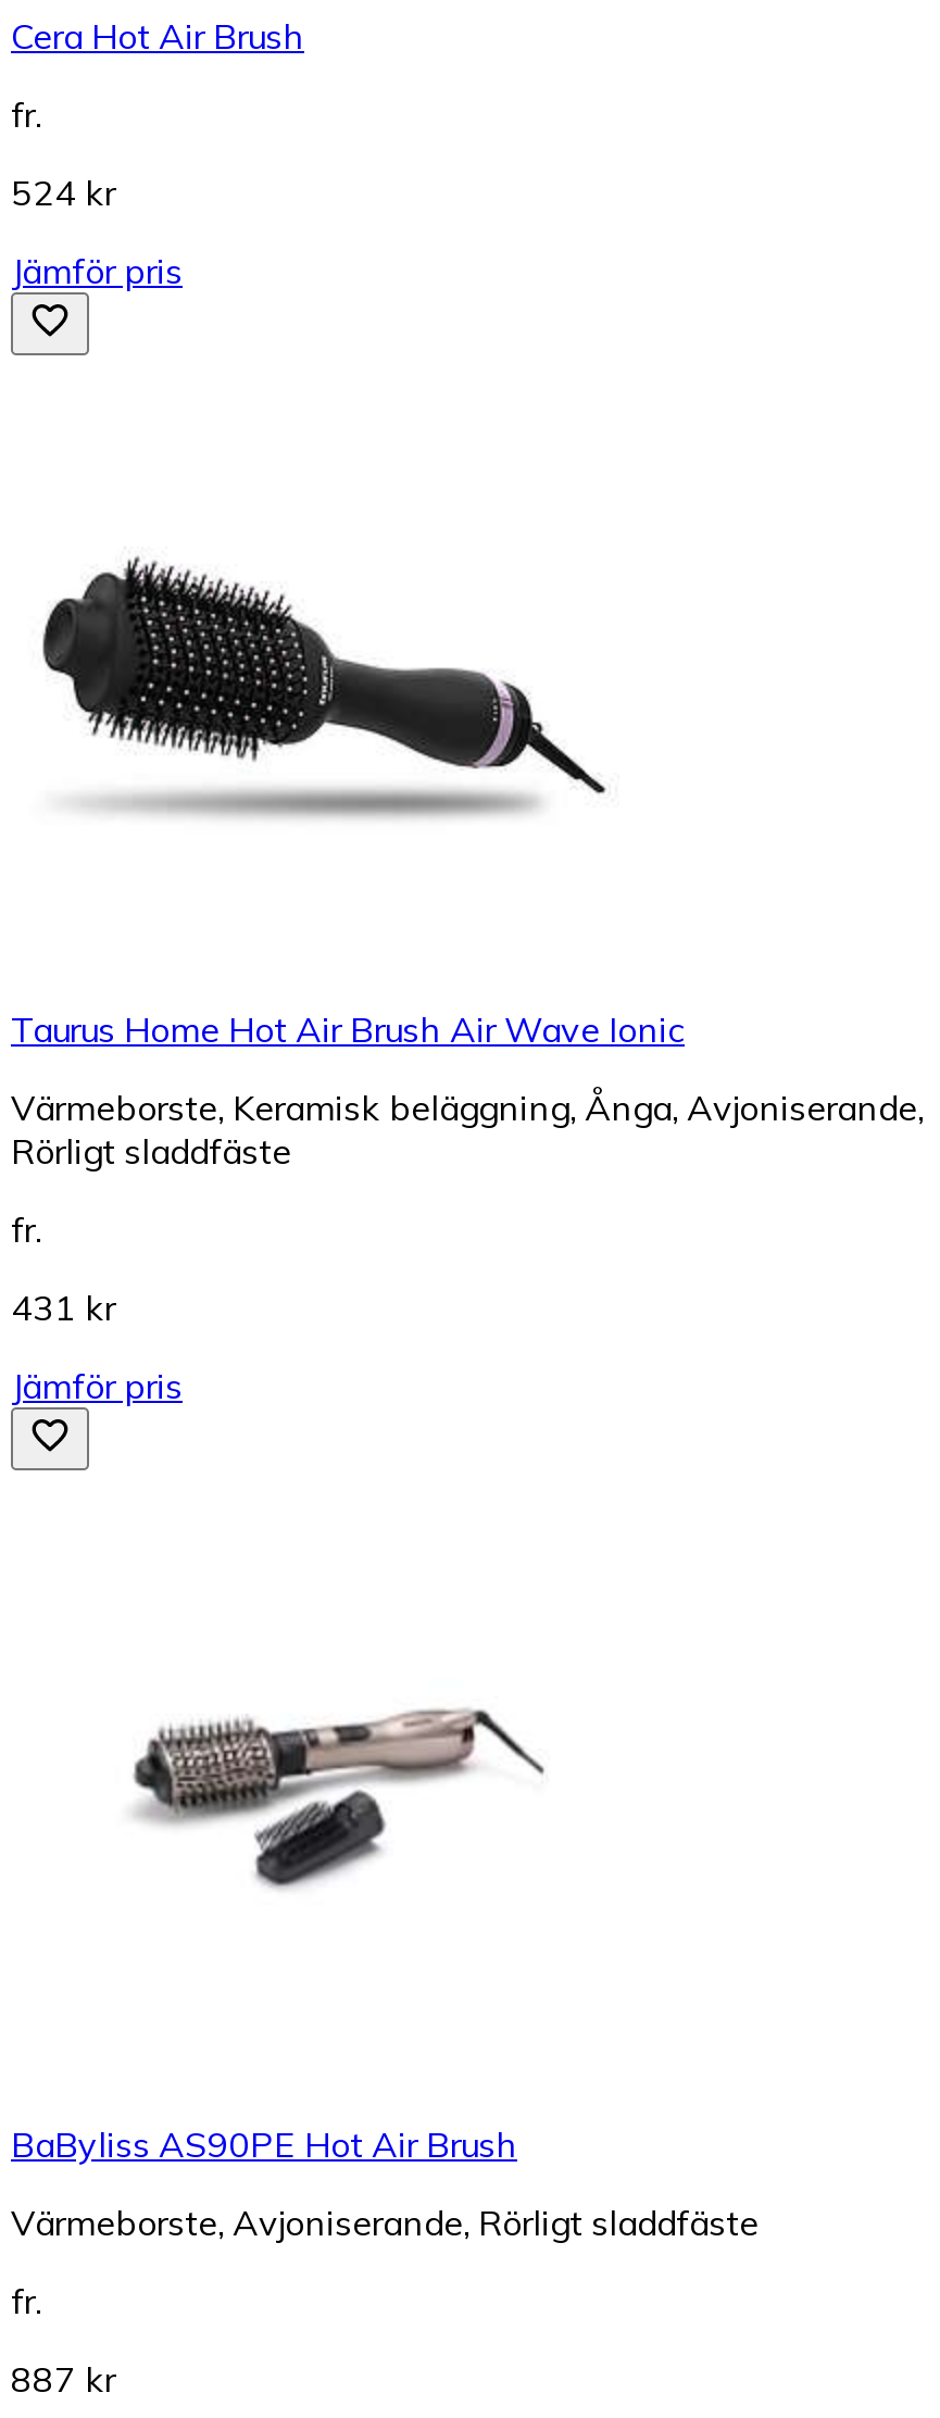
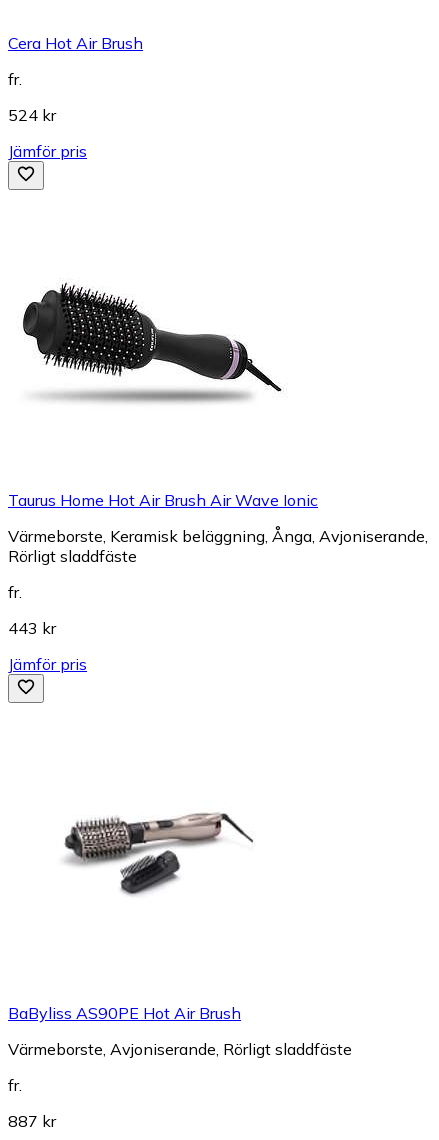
[11,1285,115,1328] 431 kr -> [8,617,56,637] 443 kr

